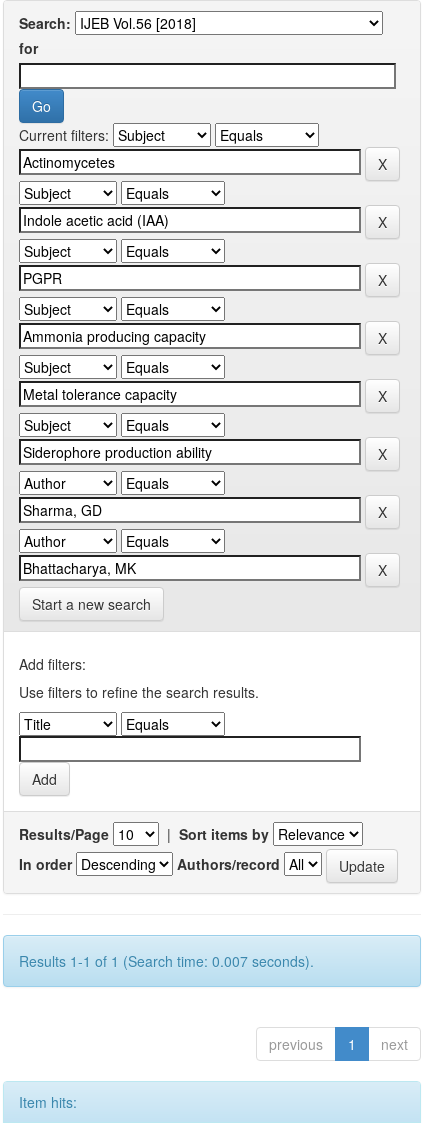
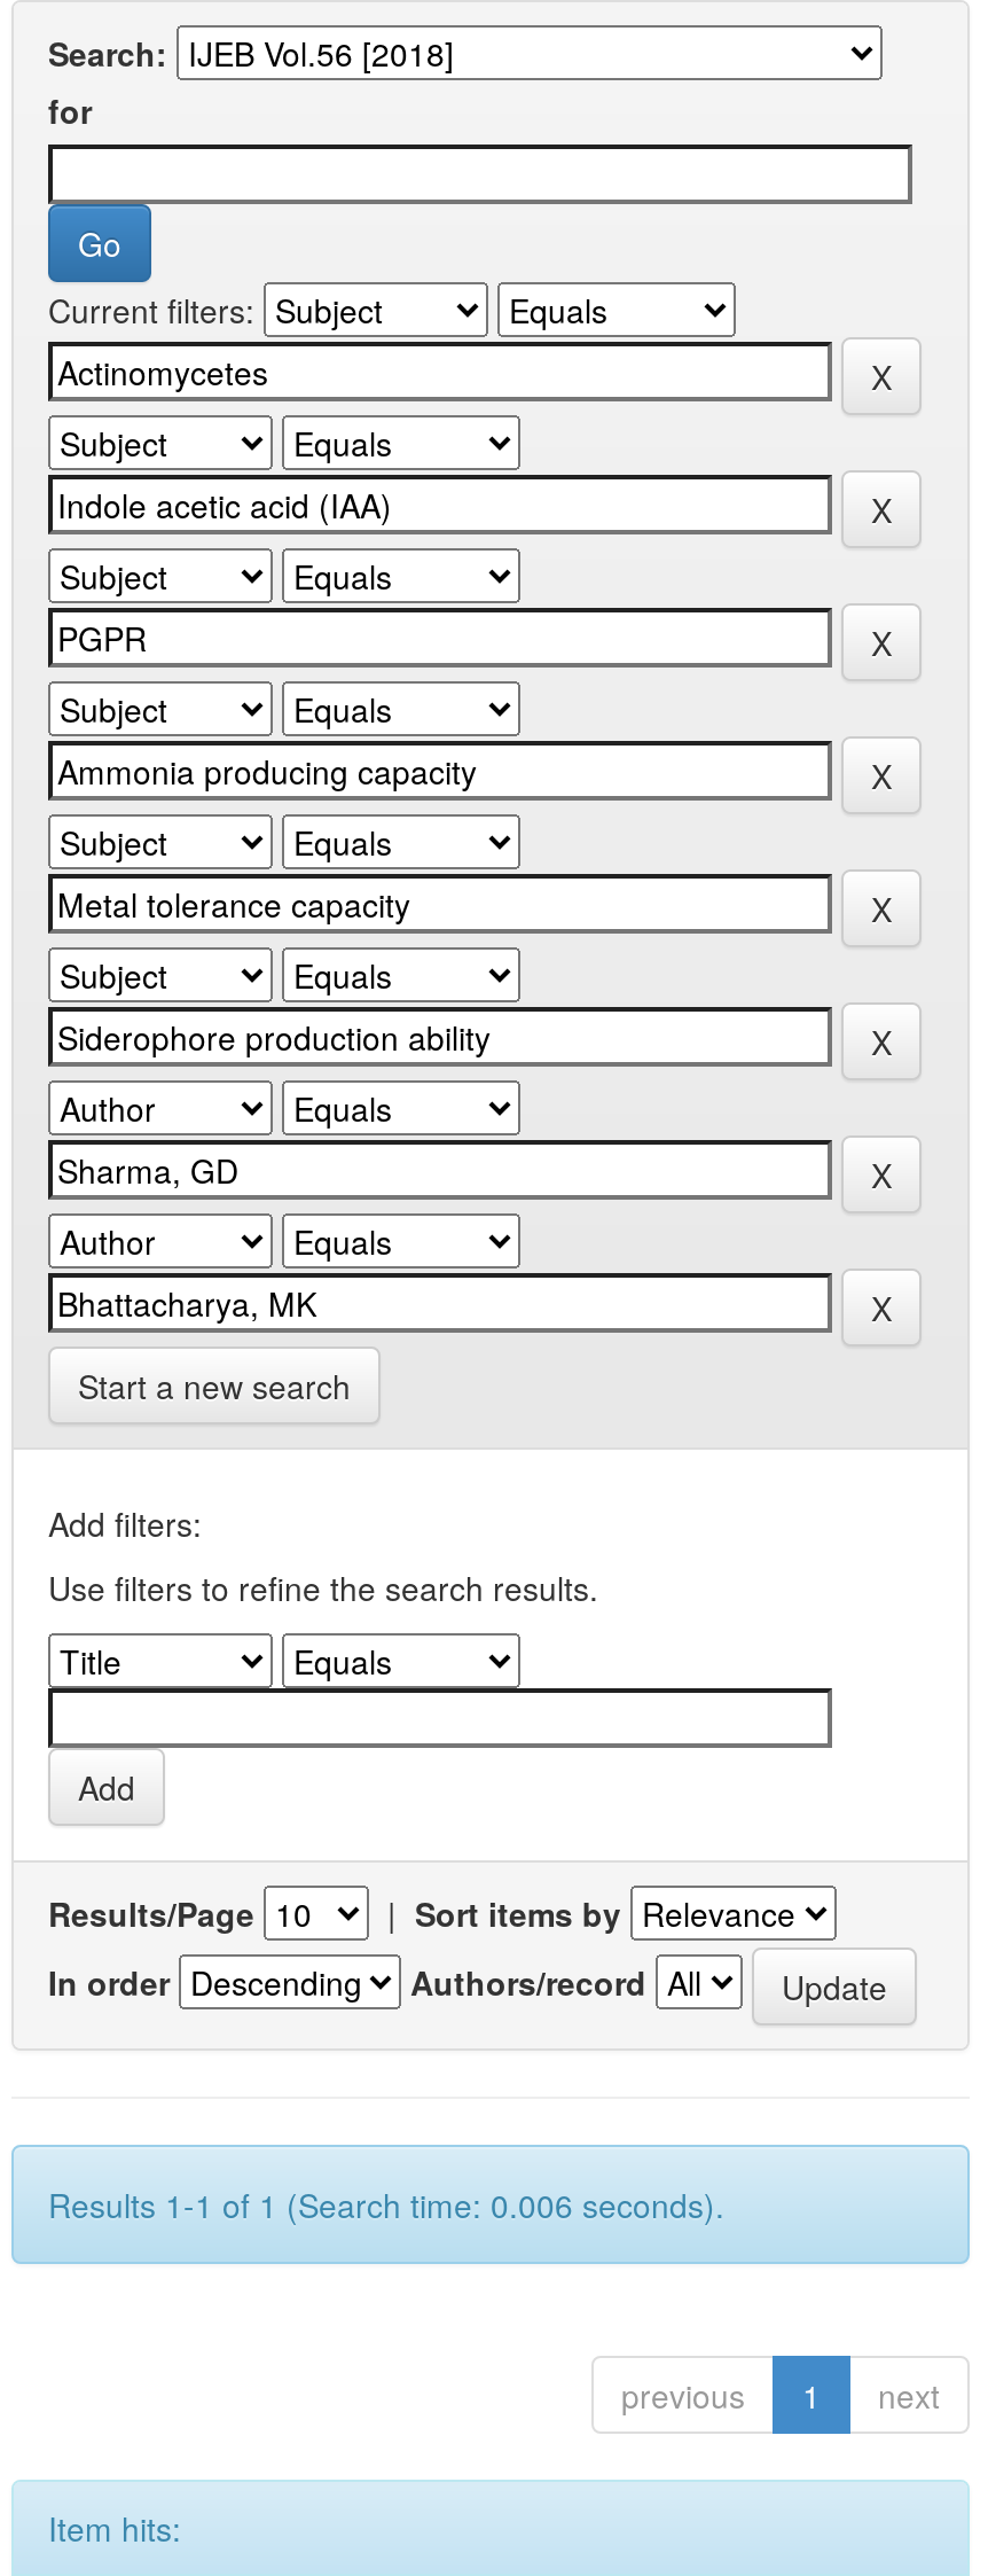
[19,951,314,971] Results 1-1 of 1 (Search time: 0.007 seconds). -> [48,2181,724,2227] Results 1-1 of 1 (Search time: 0.006 seconds).

